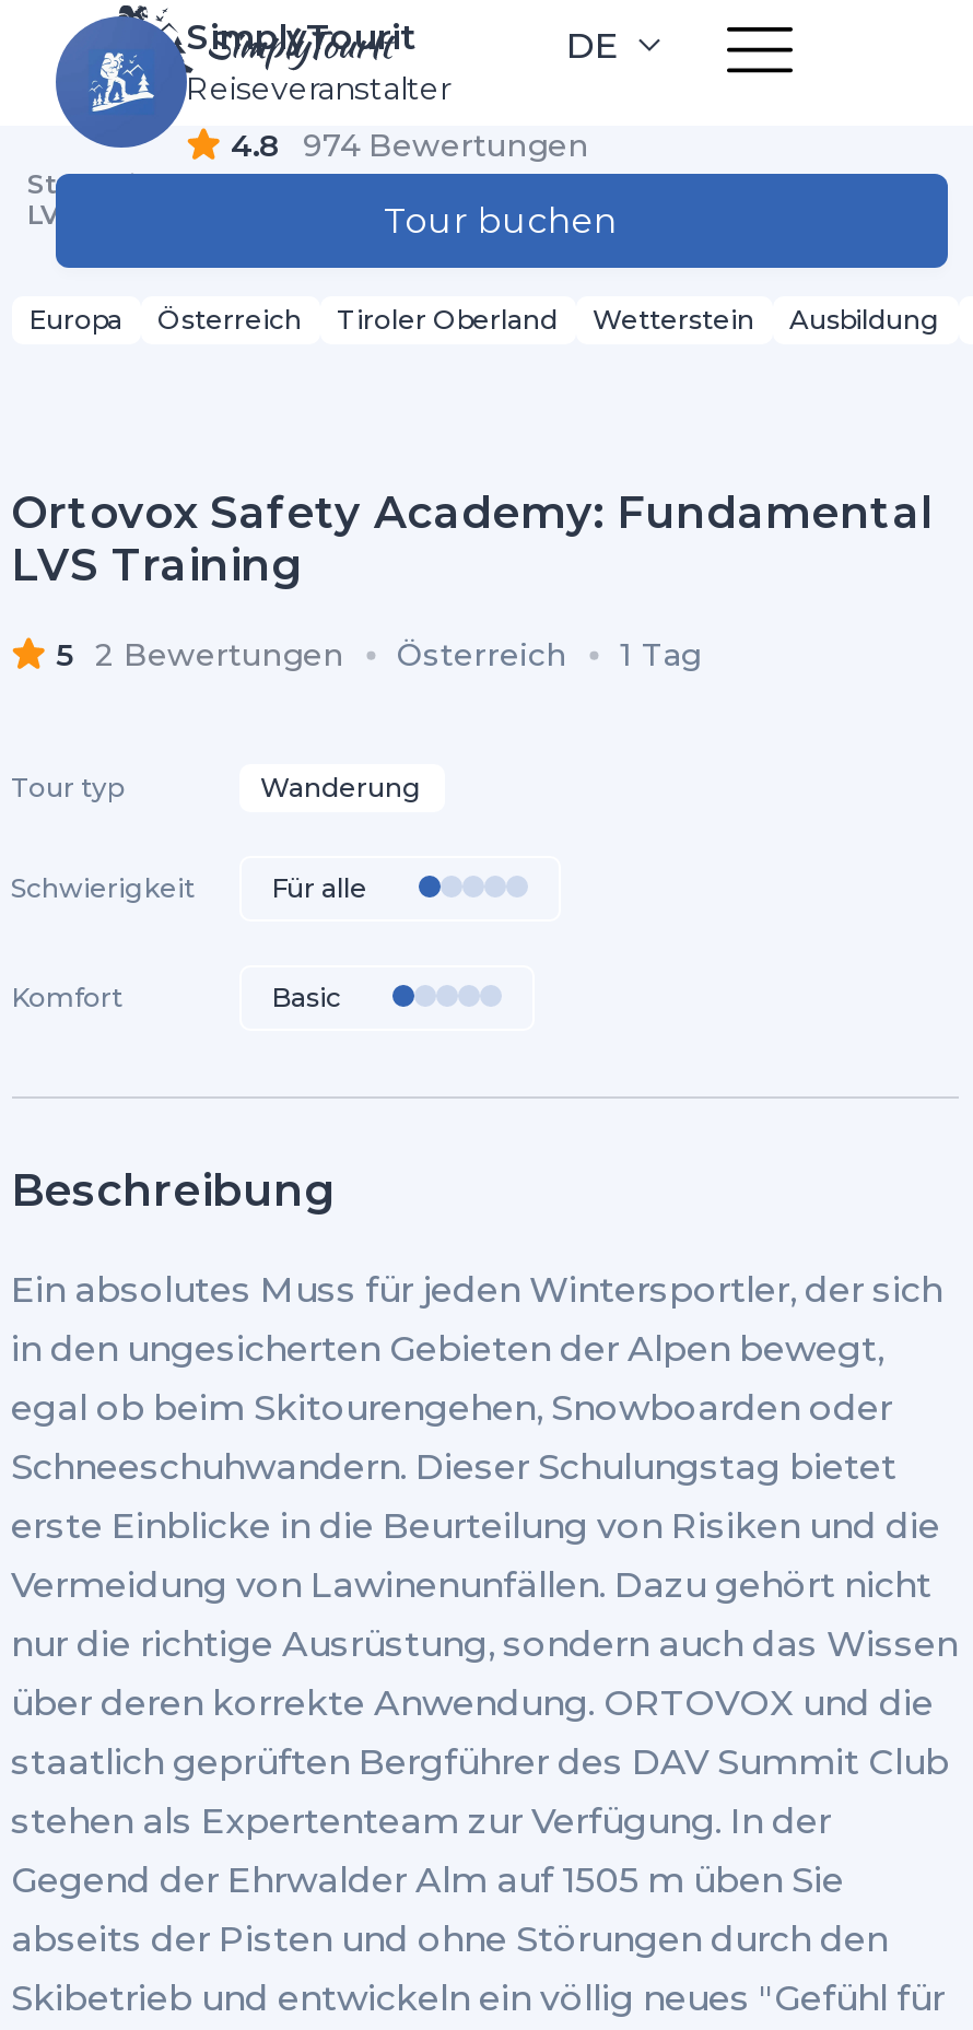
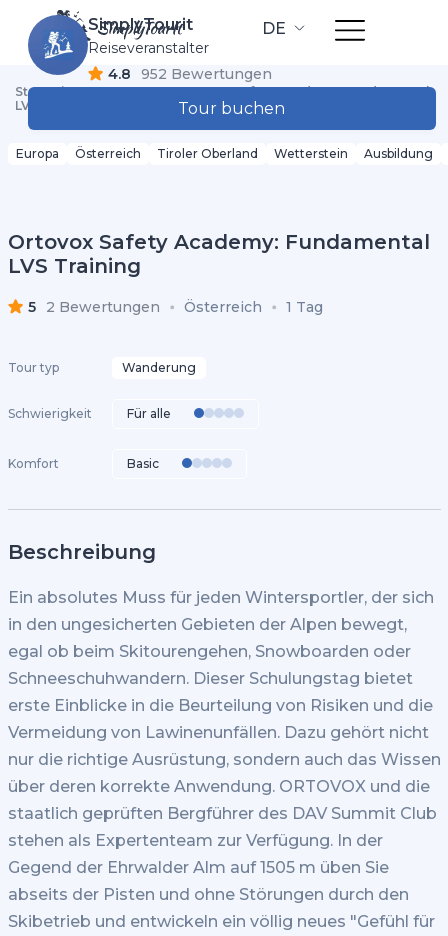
[231,126,589,165] 4.8 974 Bewertungen -> [108,65,272,83] 4.8 952 Bewertungen

